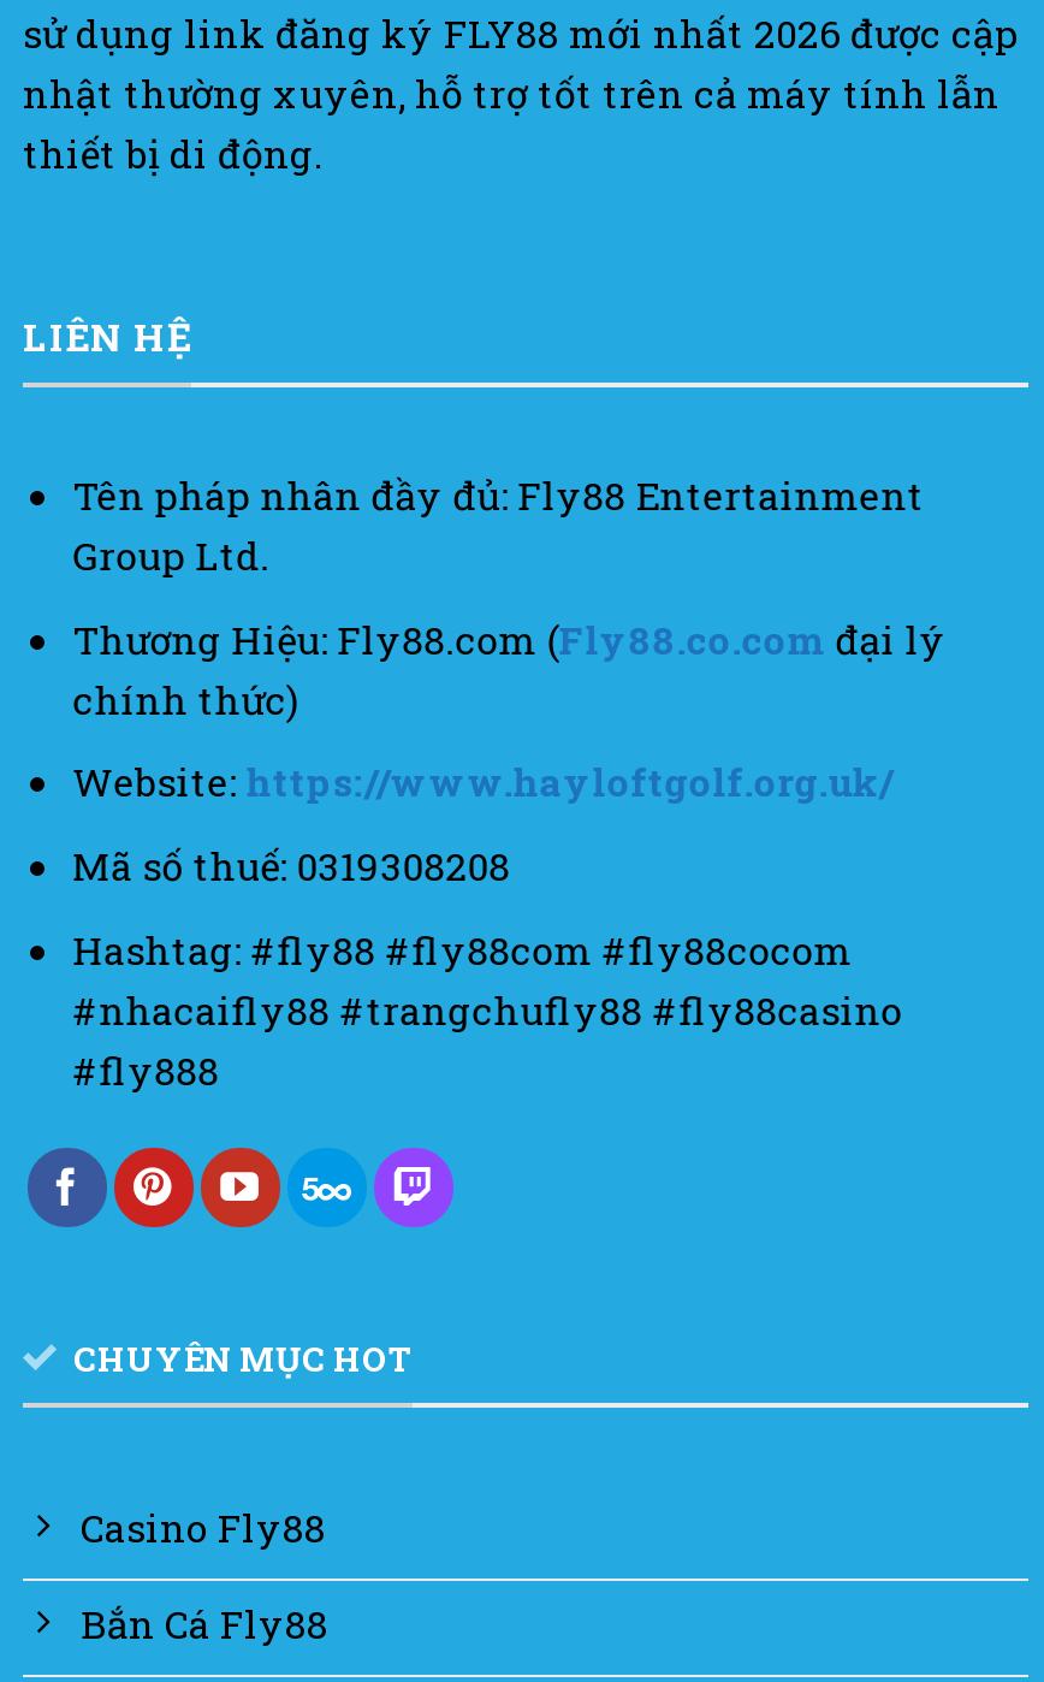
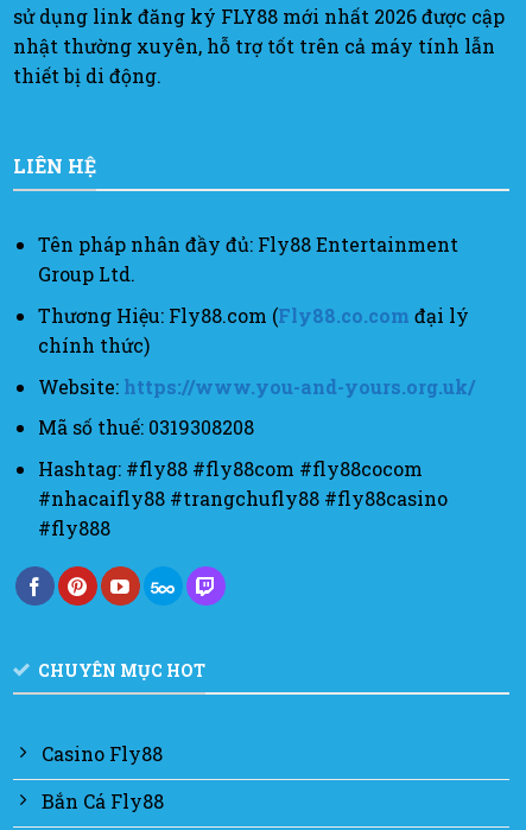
[73,757,893,807] Website: https://www.hayloftgolf.org.uk/ -> [38,373,475,398] Website: https://www.you-and-yours.org.uk/

